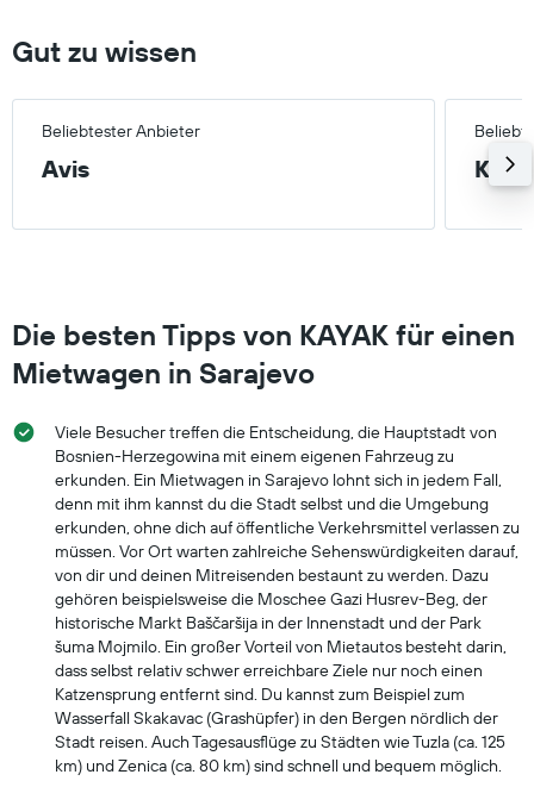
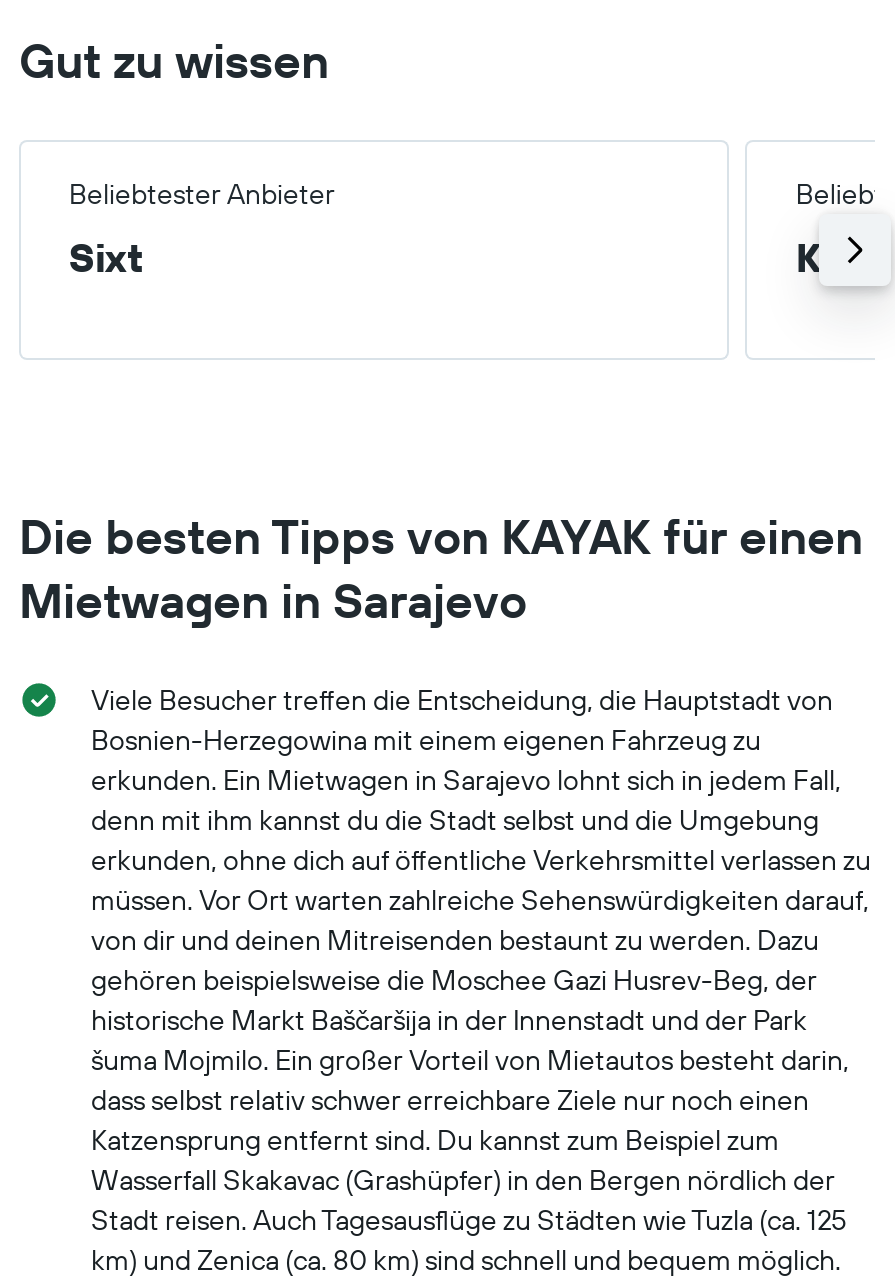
[42,153,89,183] Avis -> [69,231,143,281] Sixt

